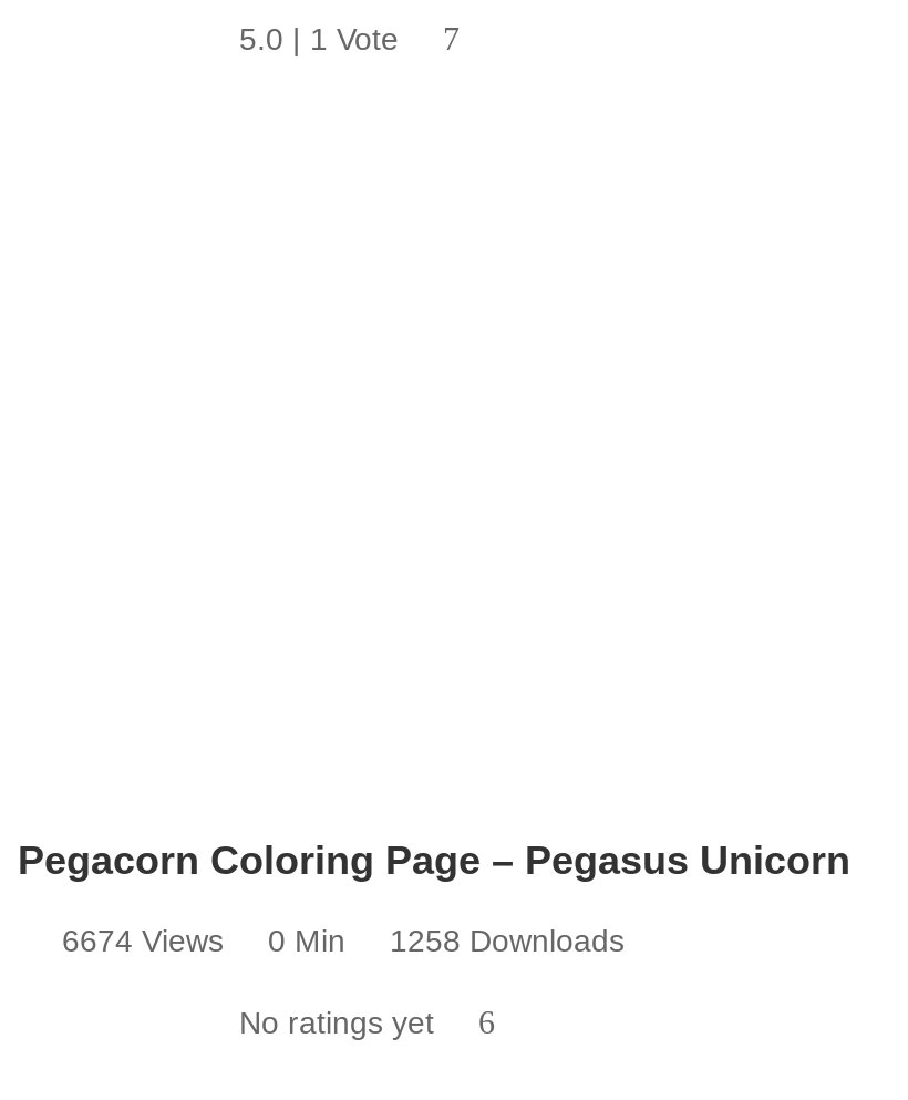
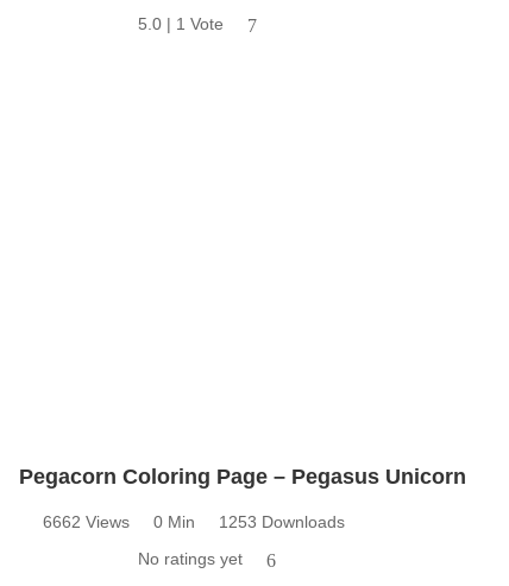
[62,922,224,958] 6674 Views -> [43,513,130,532] 6662 Views
[390,922,625,958] 1258 Downloads -> [219,513,345,532] 1253 Downloads

